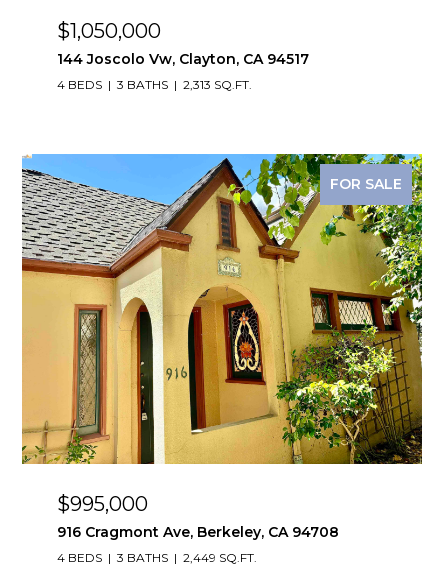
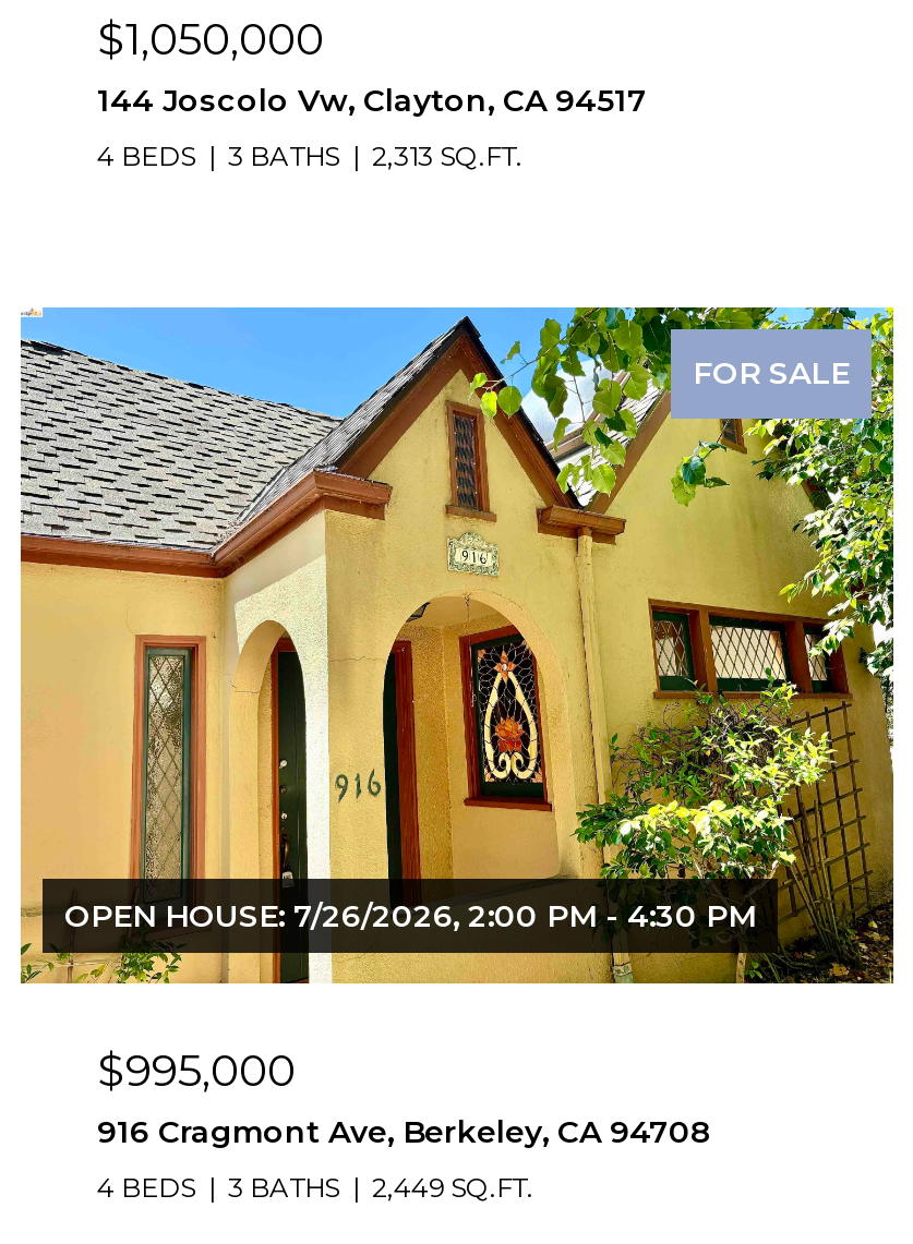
none -> [64,896,756,935] OPEN HOUSE: 7/26/2026, 2:00 PM - 4:30 PM

